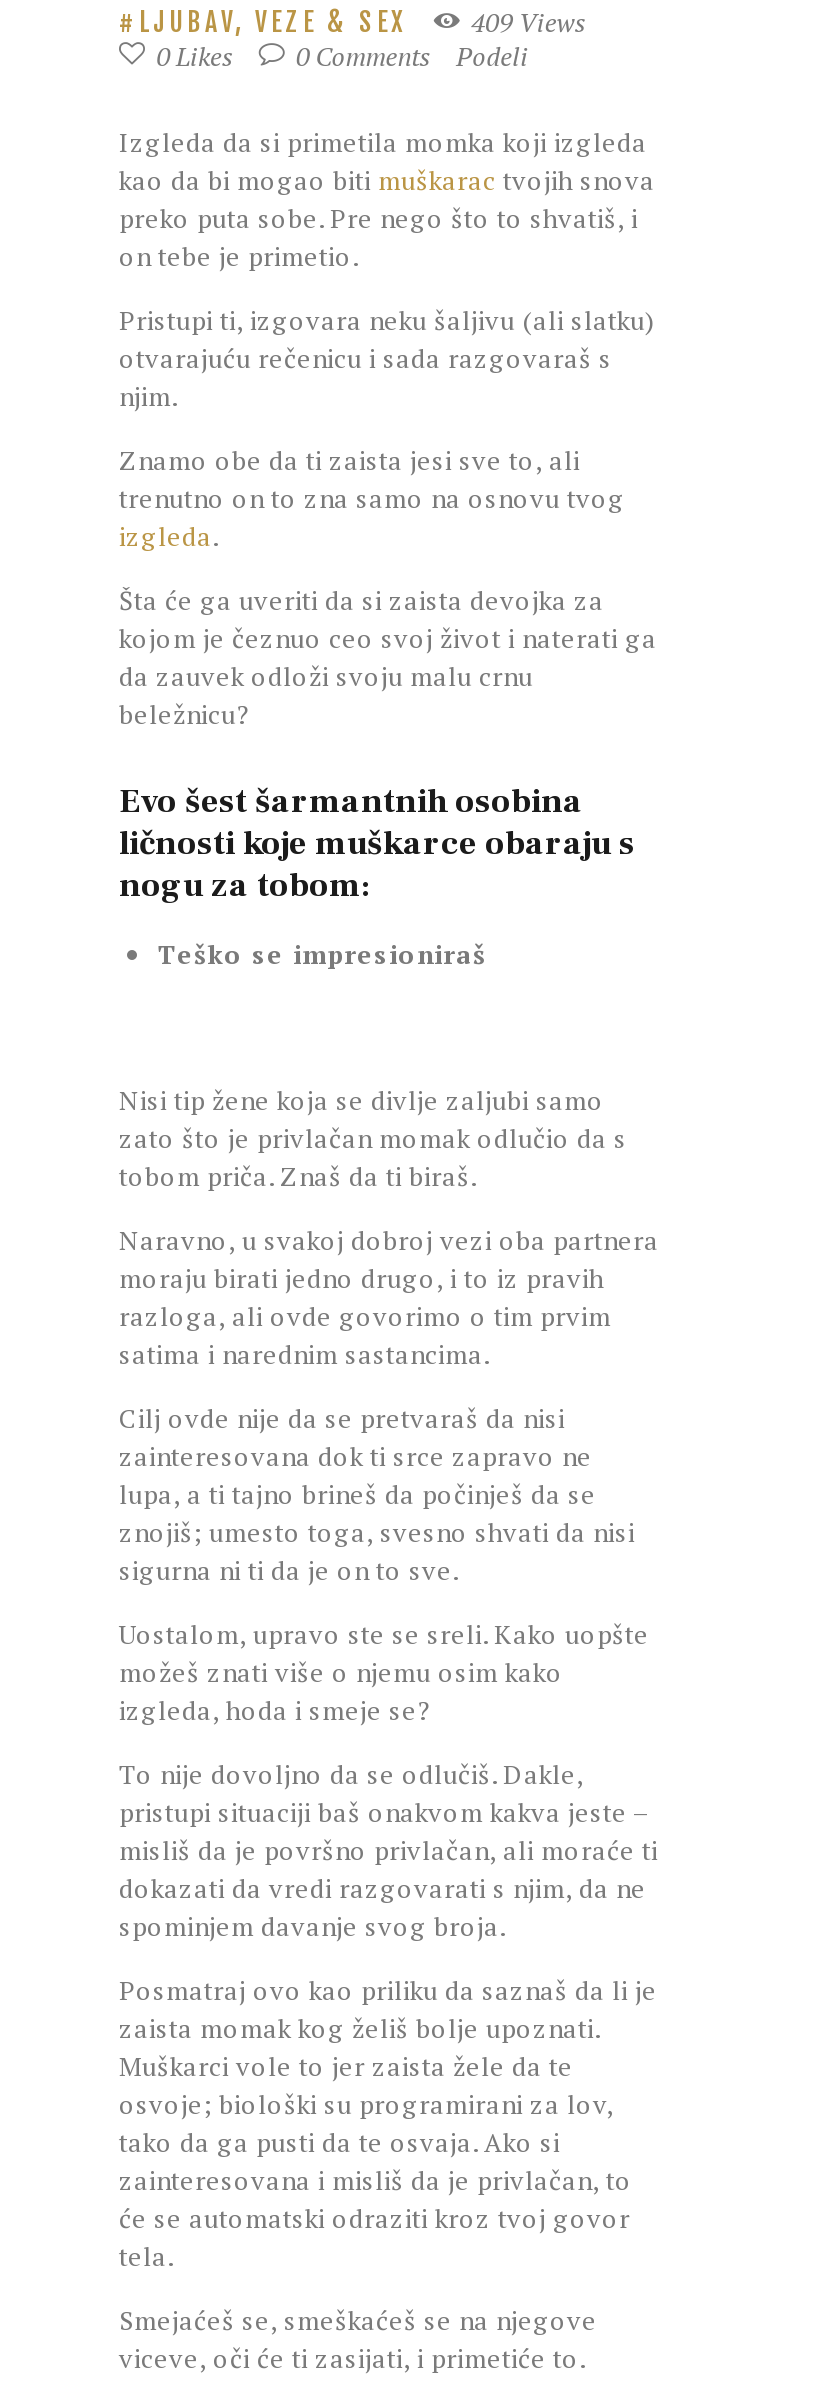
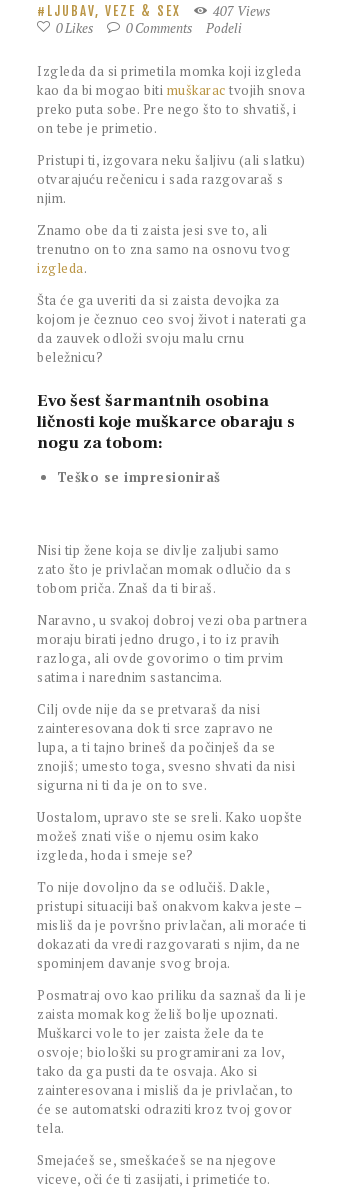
[471,3,585,39] 409 Views -> [213,1,270,19] 407 Views

